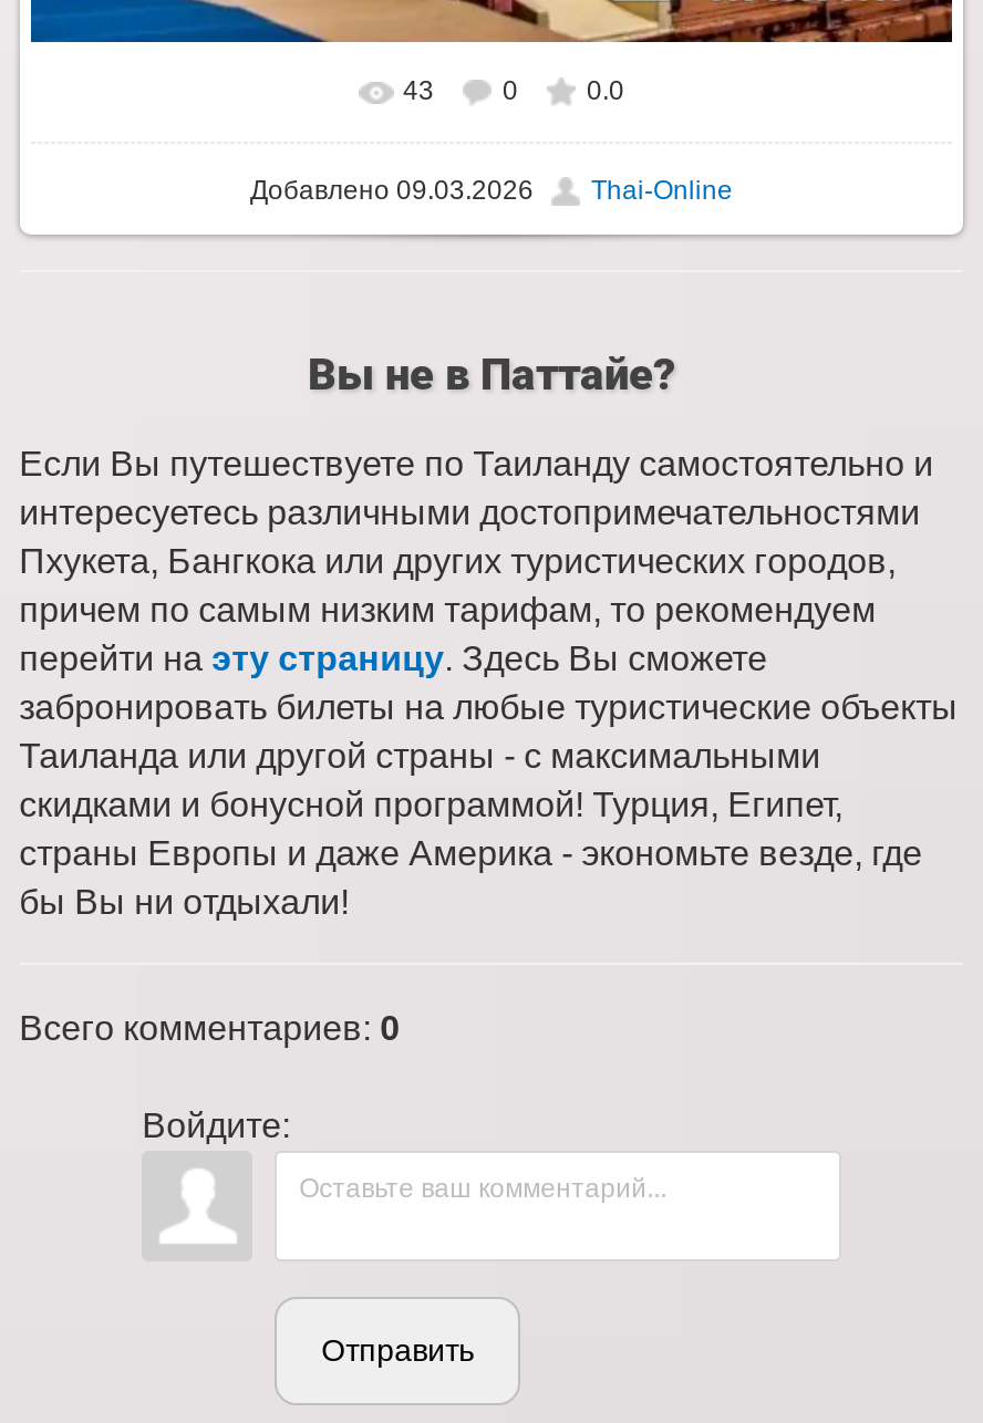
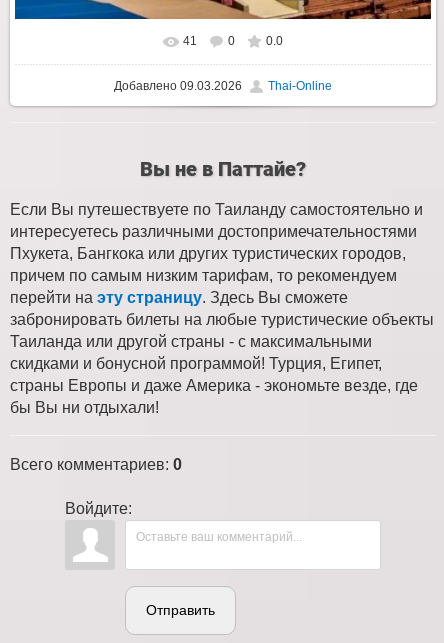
[403,75,434,106] 43 -> [183,34,197,48] 41

